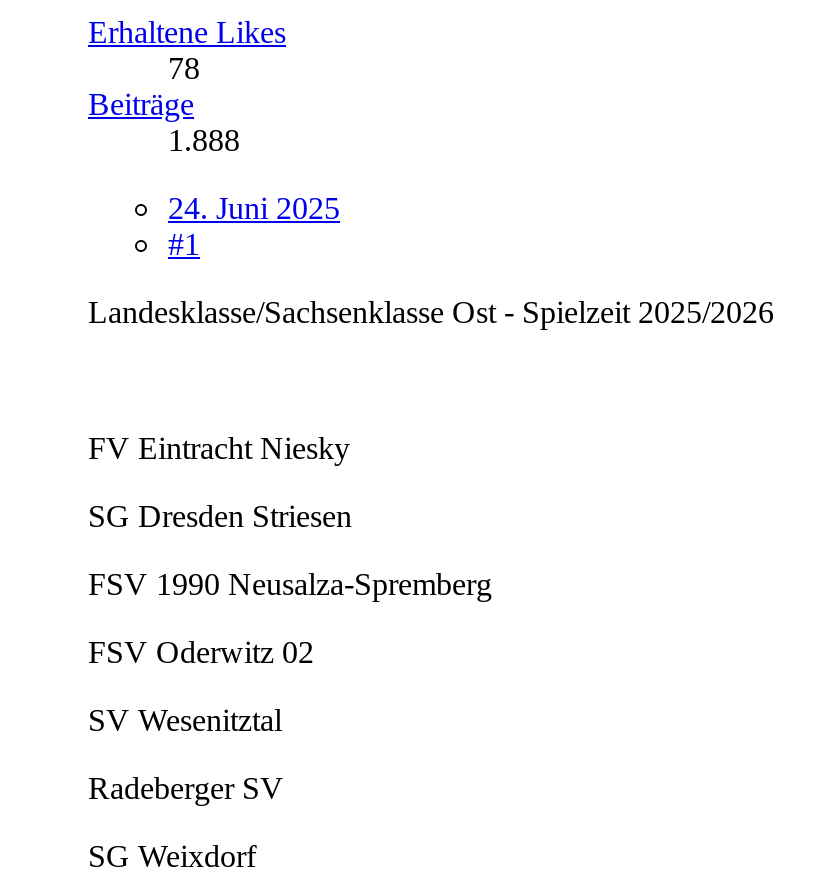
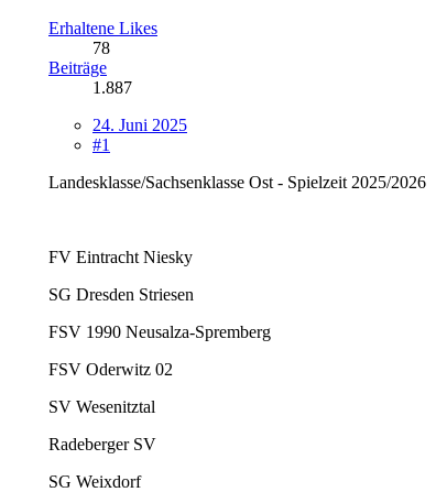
[168,123,240,157] 1.888 -> [92,78,132,97] 1.887

